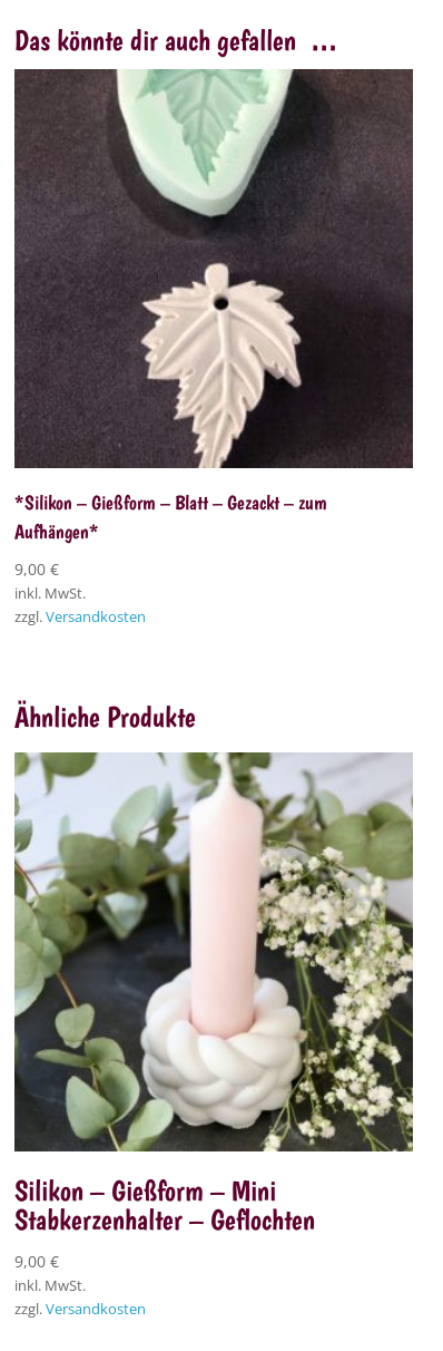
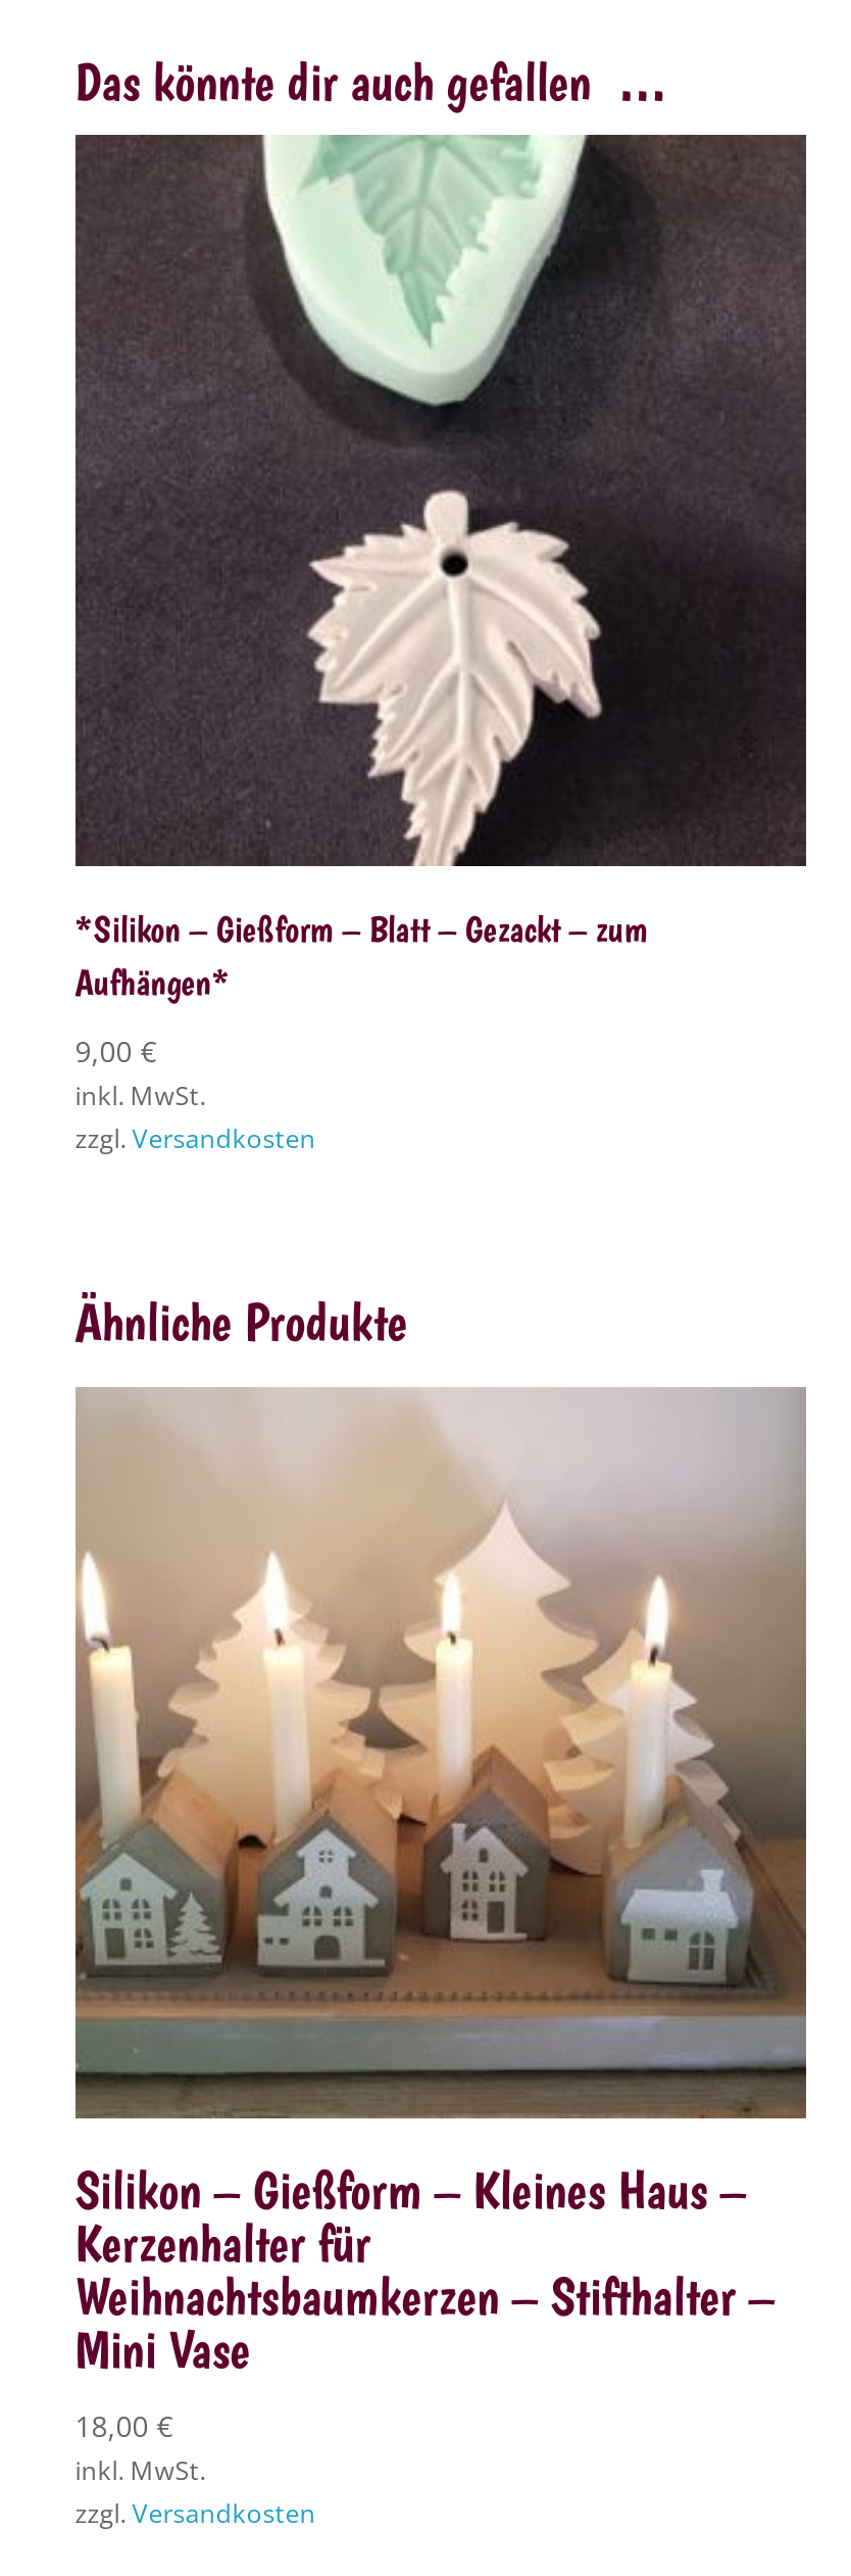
[14,752,413,1272] [image] | Silikon – Gießform – Mini | Stabkerzenhalter – Geflochten | 9,00 € -> [75,1387,806,2445] [image] | Silikon – Gießform – Kleines Haus – | Kerzenhalter für | Weihnachtsbaumkerzen – Stifthalter – | Mini Vase | 18,00 €

